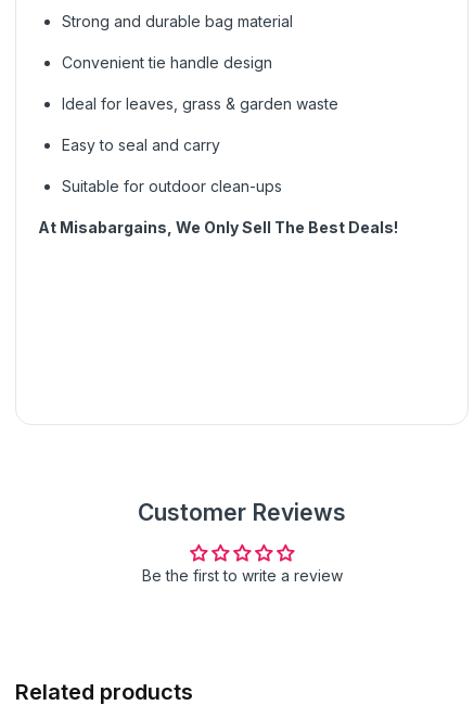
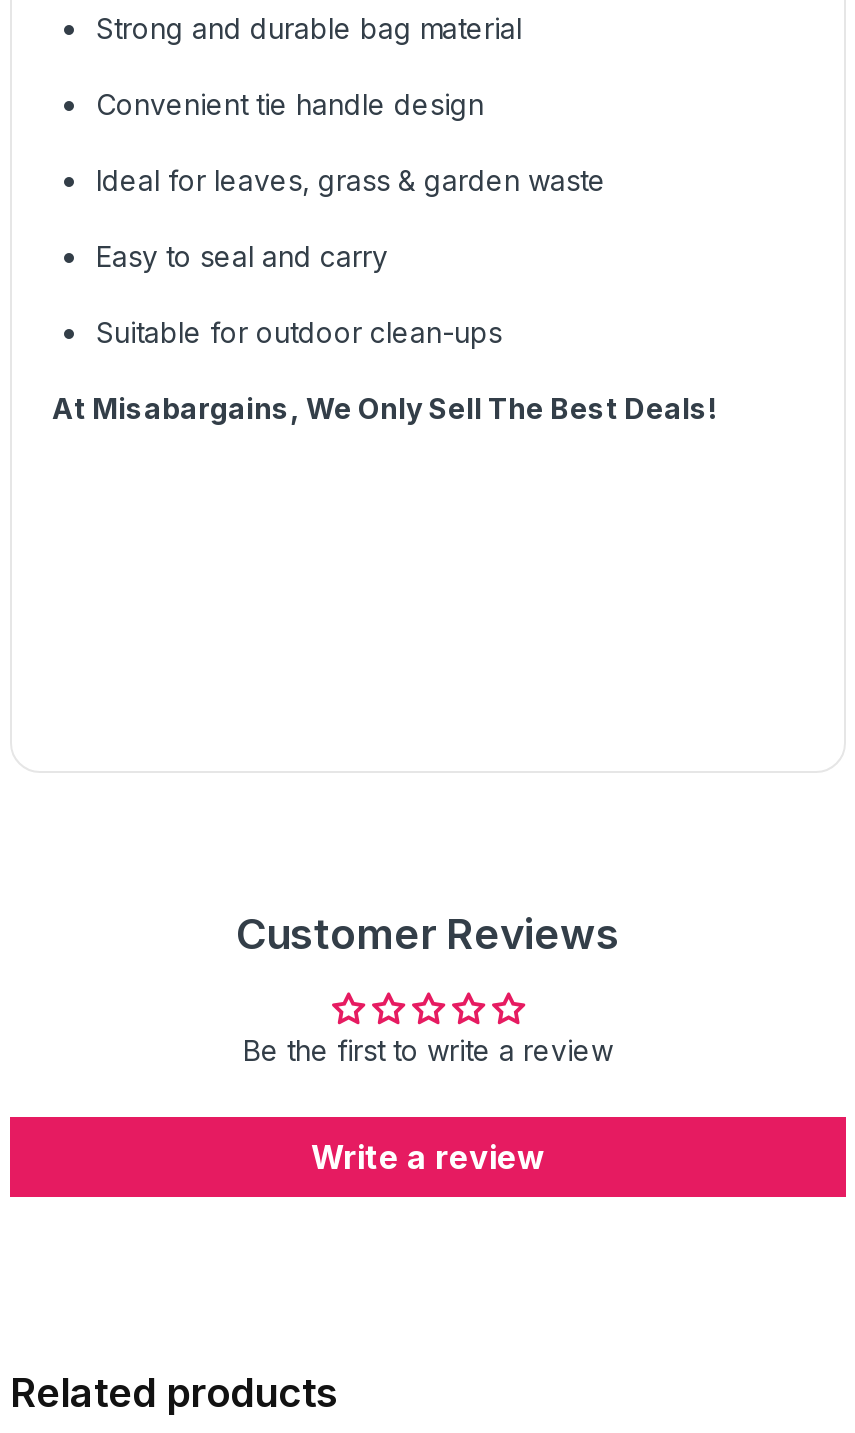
none -> [311,1136,545,1176] Write a review

